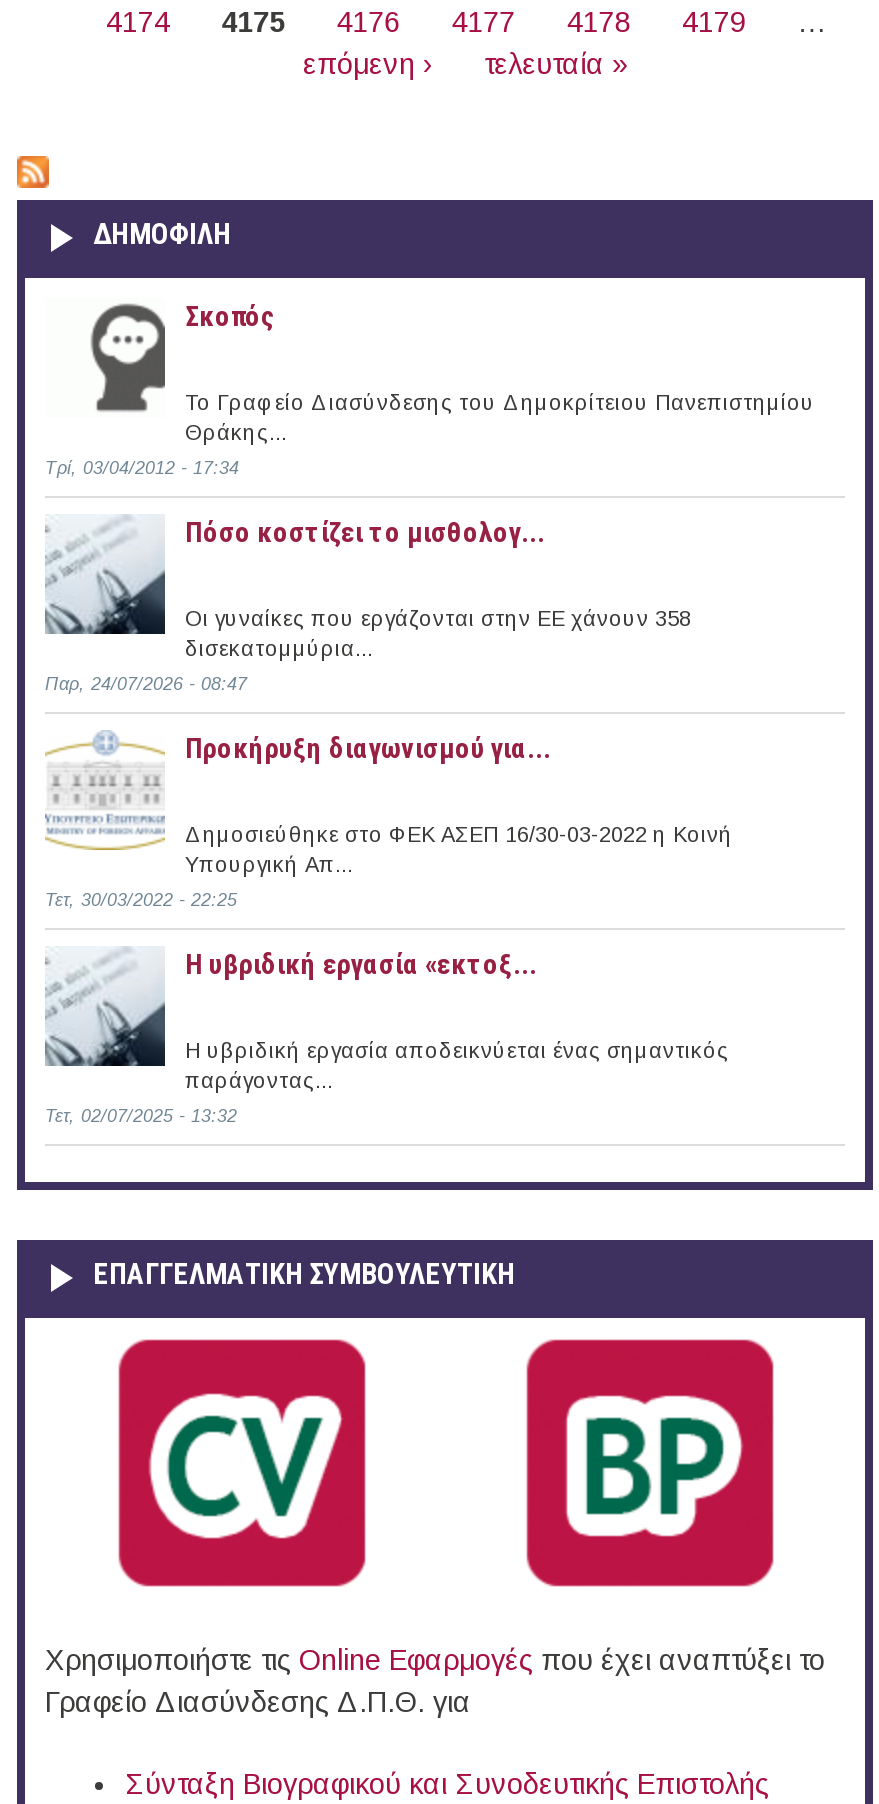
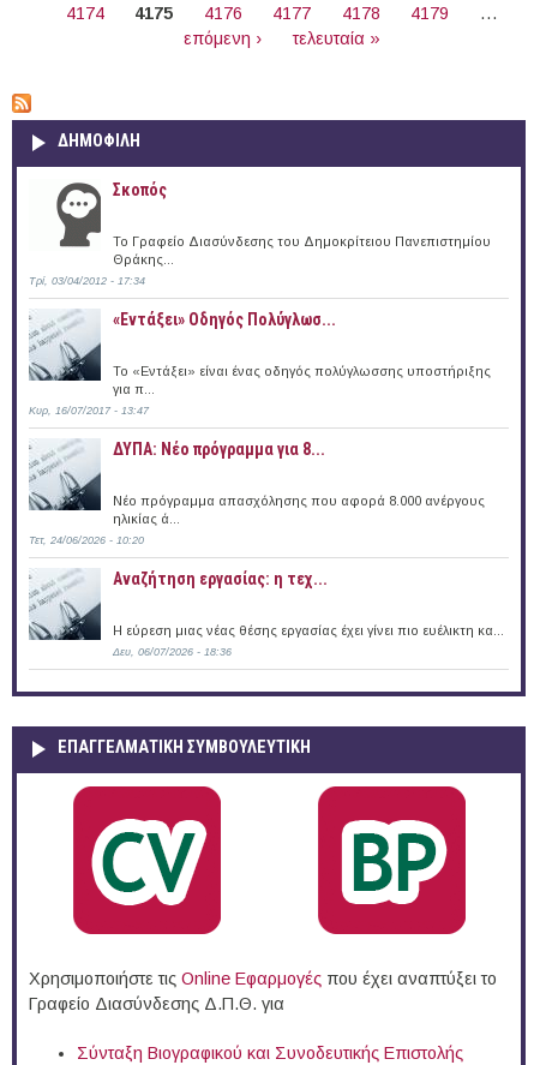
[185,516,545,548] Πόσο κοστίζει το μισθολογ... -> [113,310,336,329] «Εντάξει» Oδηγός Πολύγλωσ...
[185,606,691,660] Οι γυναίκες που εργάζονται στην ΕΕ χάνουν 358 | δισεκατομμύρια... -> [113,364,491,396] Το «Εντάξει» είναι ένας οδηγός πολύγλωσσης υποστήριξης | για π...
[45,674,247,694] Παρ, 24/07/2026 - 08:47 -> [29,404,149,416] Κυρ, 16/07/2017 - 13:47
[185,732,551,764] Προκήρυξη διαγωνισμού για... -> [113,439,325,458] ΔΥΠΑ: Νέο πρόγραμμα για 8...
[47,776,733,876] [image] | Δημοσιεύθηκε στο ΦΕΚ ΑΣΕΠ 16/30-03-2022 η Κοινή | Υπουργική Απ... -> [29,447,485,526] [image] | Νέο πρόγραμμα απασχόλησης που αφορά 8.000 ανέργους | ηλικίας ά...
[45,890,237,910] Τετ, 30/03/2022 - 22:25 -> [29,534,144,546] Τετ, 24/06/2026 - 10:20
[185,948,537,980] Η υβριδική εργασία «εκτοξ... -> [113,569,328,588] Αναζήτηση εργασίας: η τεχ...
[185,1038,729,1092] Η υβριδική εργασία αποδεικνύεται ένας σημαντικός | παράγοντας... -> [113,623,504,637] Η εύρεση μιας νέας θέσης εργασίας έχει γίνει πιο ευέλικτη κα...
[45,1106,237,1126] Τετ, 02/07/2025 - 13:32 -> [113,646,232,658] Δευ, 06/07/2026 - 18:36

